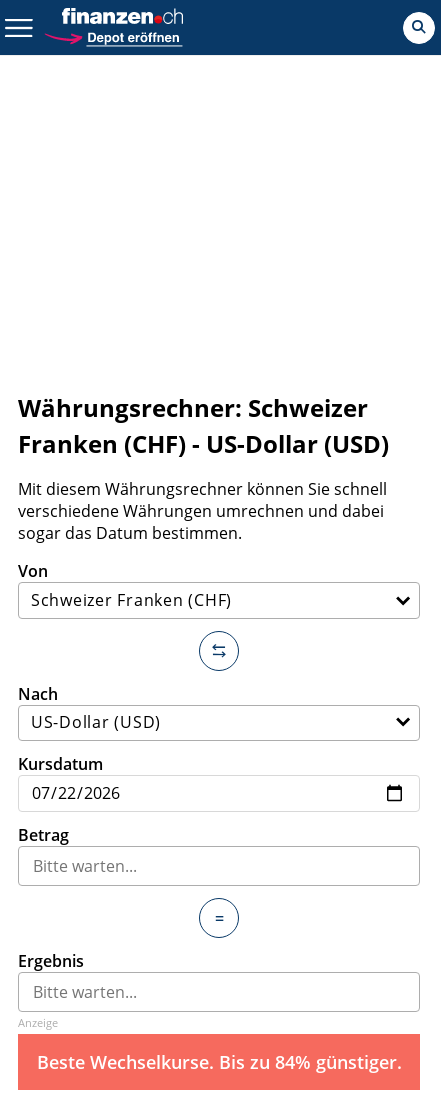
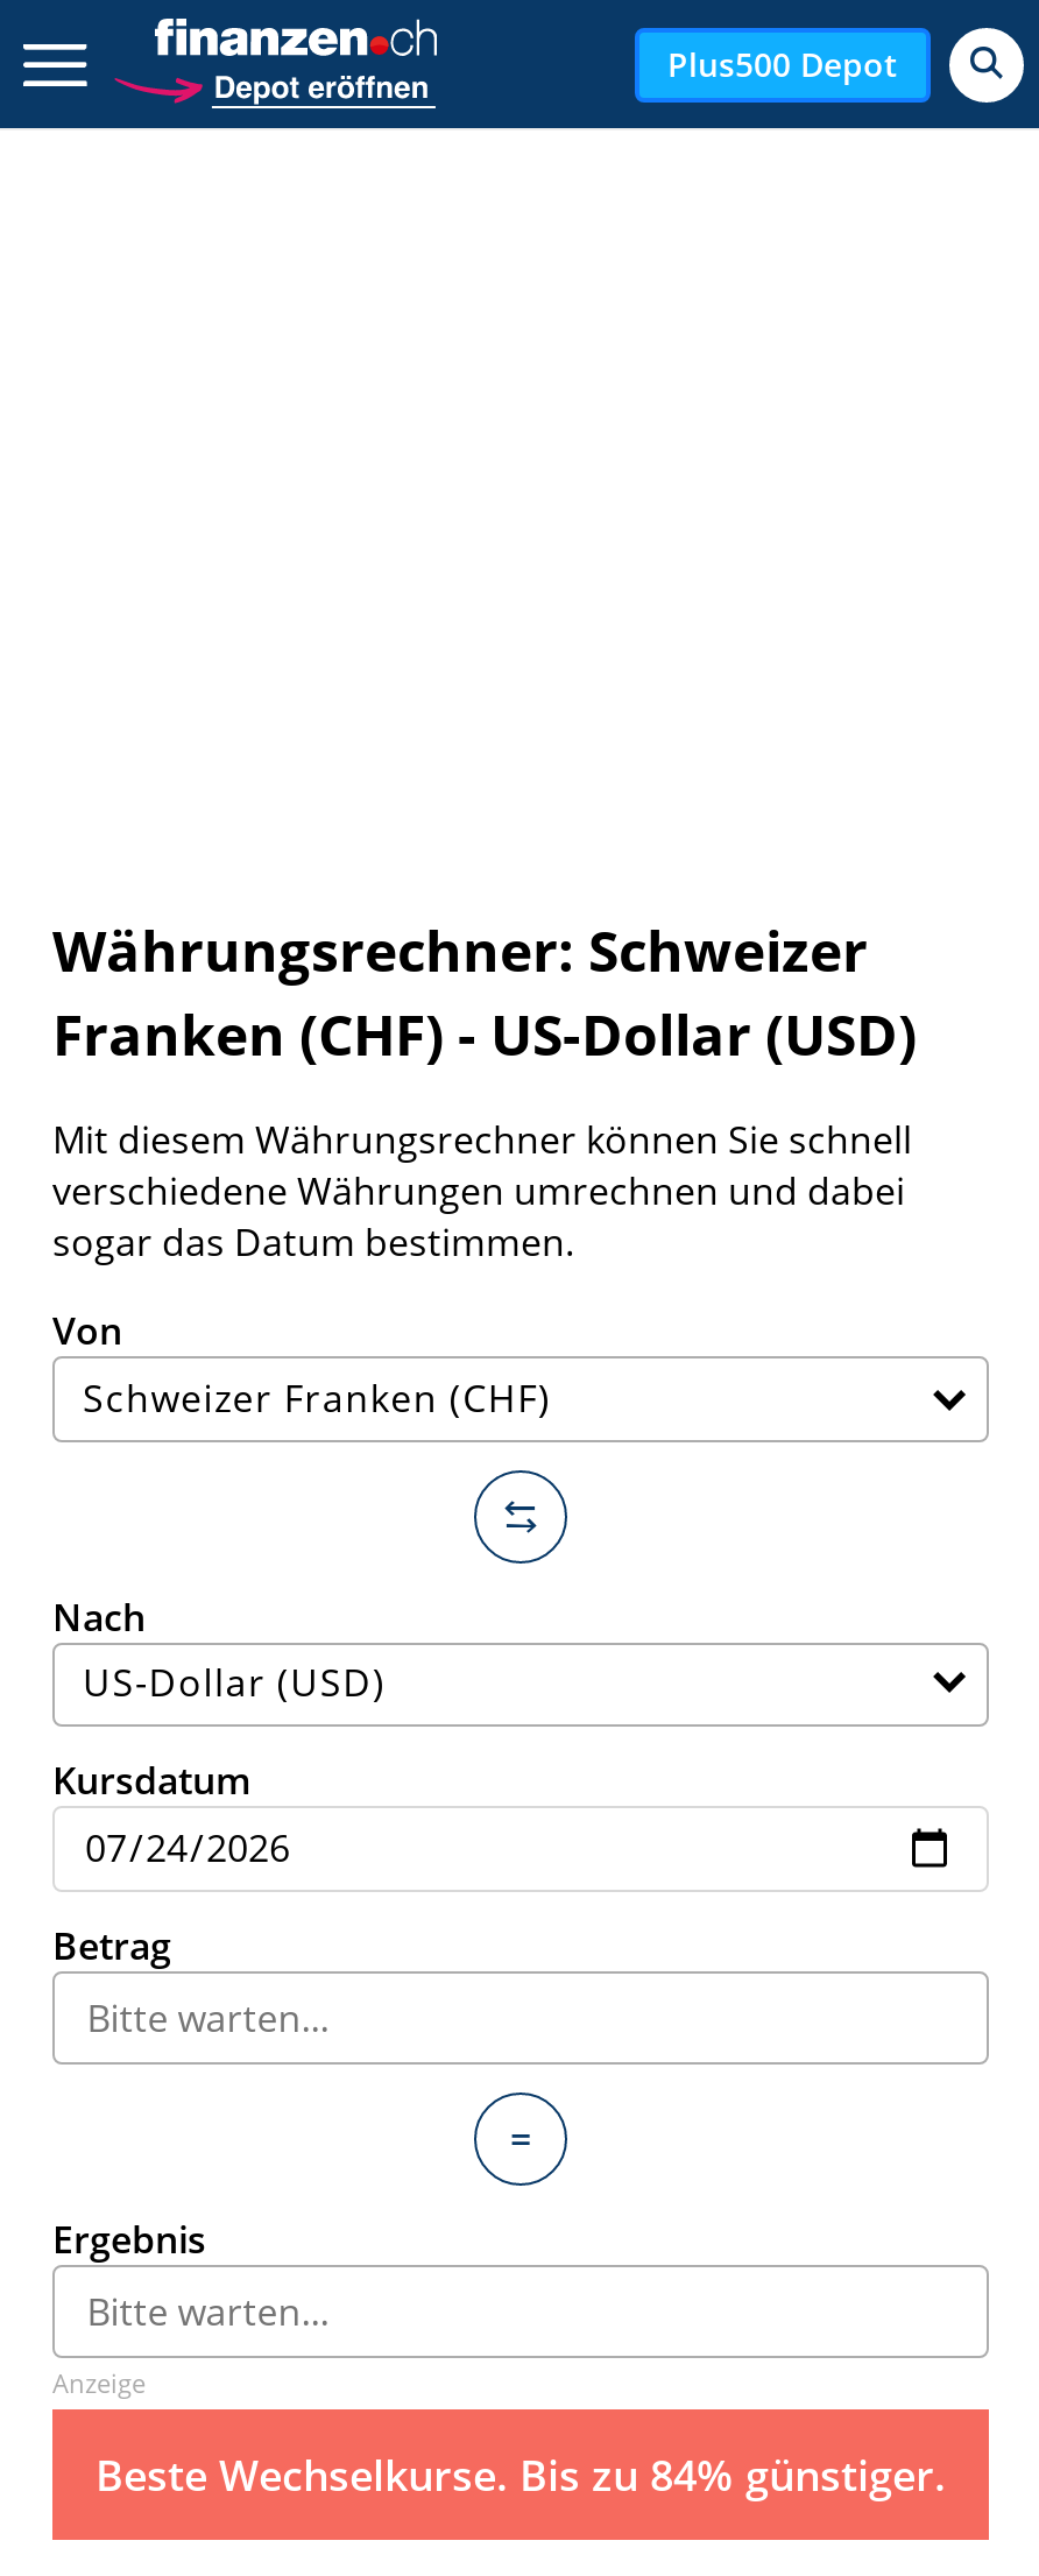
none -> [667,41,898,85] Plus500 Depot

